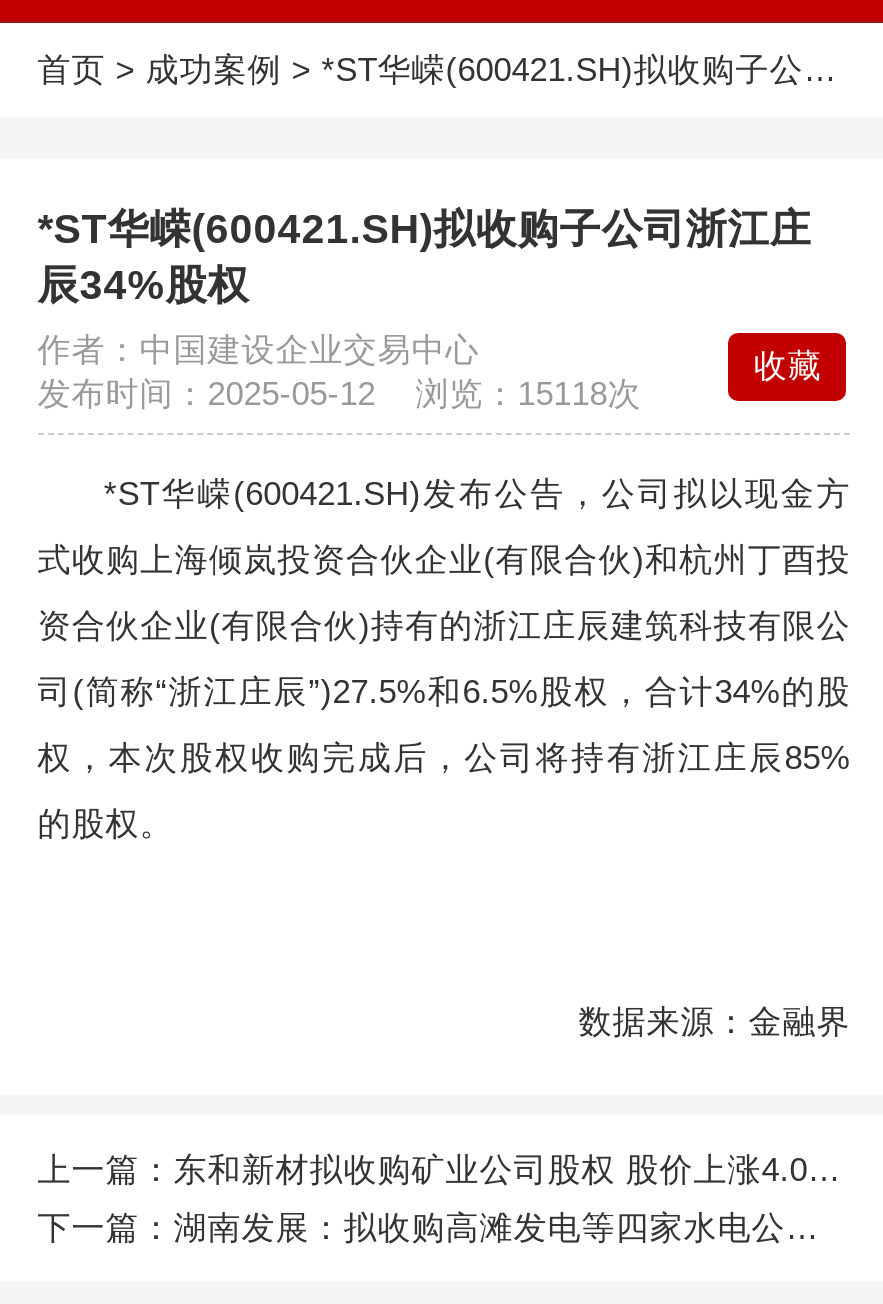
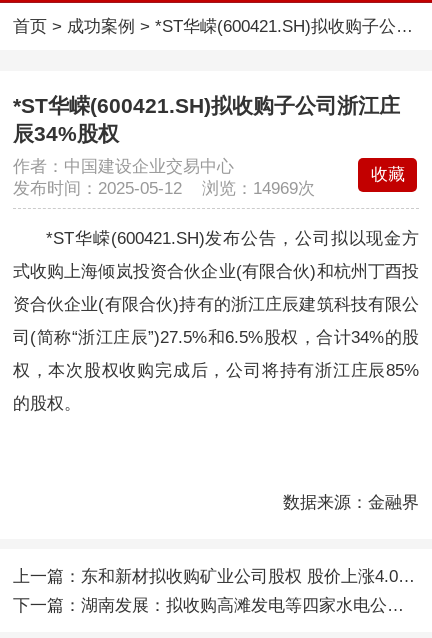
[37,375,641,413] 发布时间：2025-05-12 浏览：15118次 -> [13,179,315,198] 发布时间：2025-05-12 浏览：14969次

